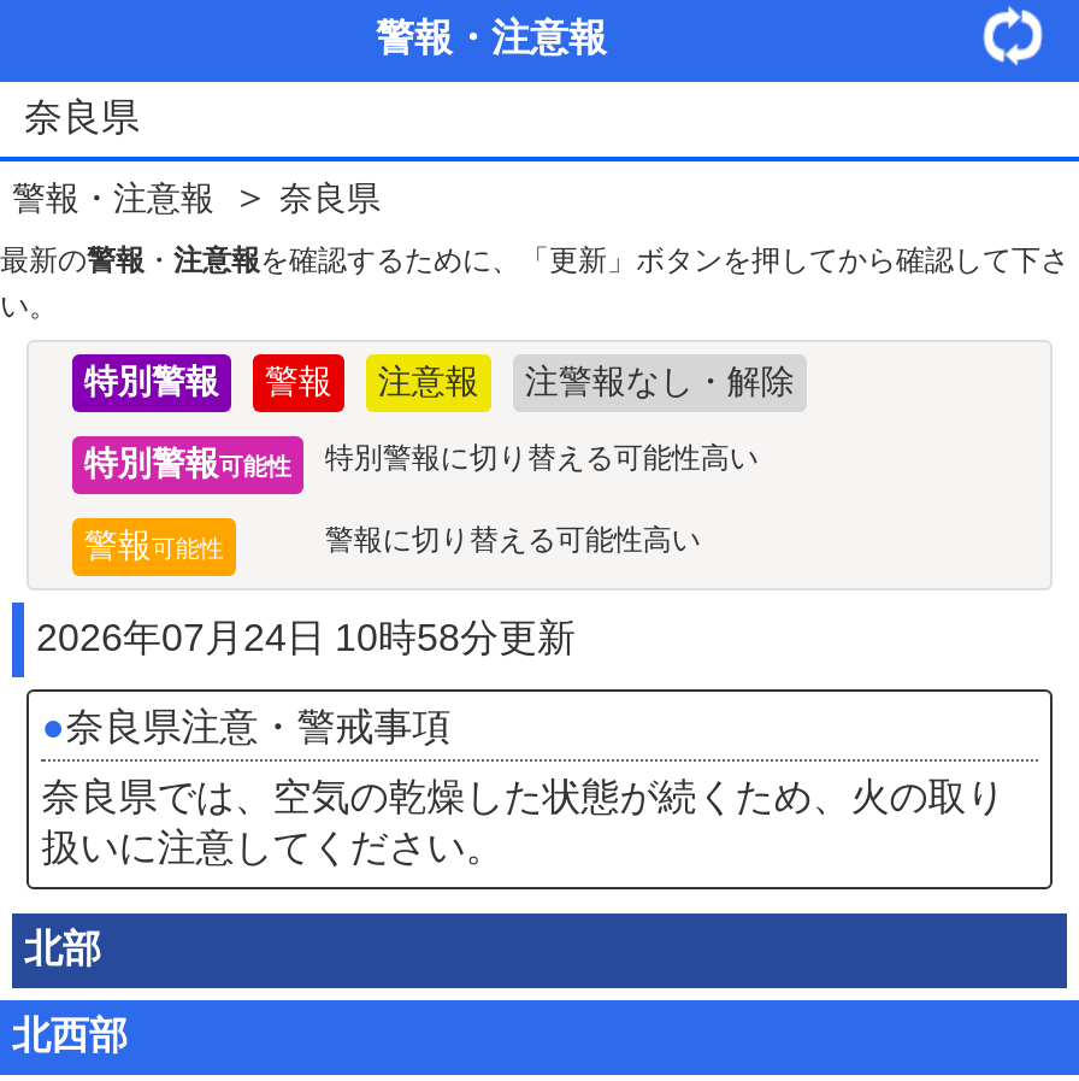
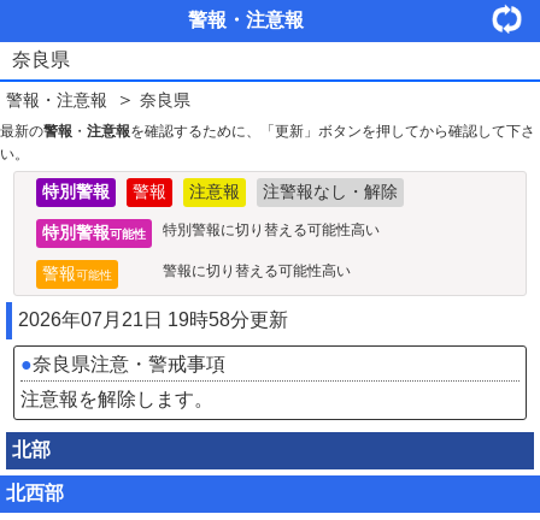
[36,617,576,658] 2026年07月24日 10時58分更新 -> [18,309,288,330] 2026年07月21日 19時58分更新
[41,776,1005,868] 奈良県では、空気の乾燥した状態が続くため、火の取り | 扱いに注意してください。 -> [21,389,214,409] 注意報を解除します。

